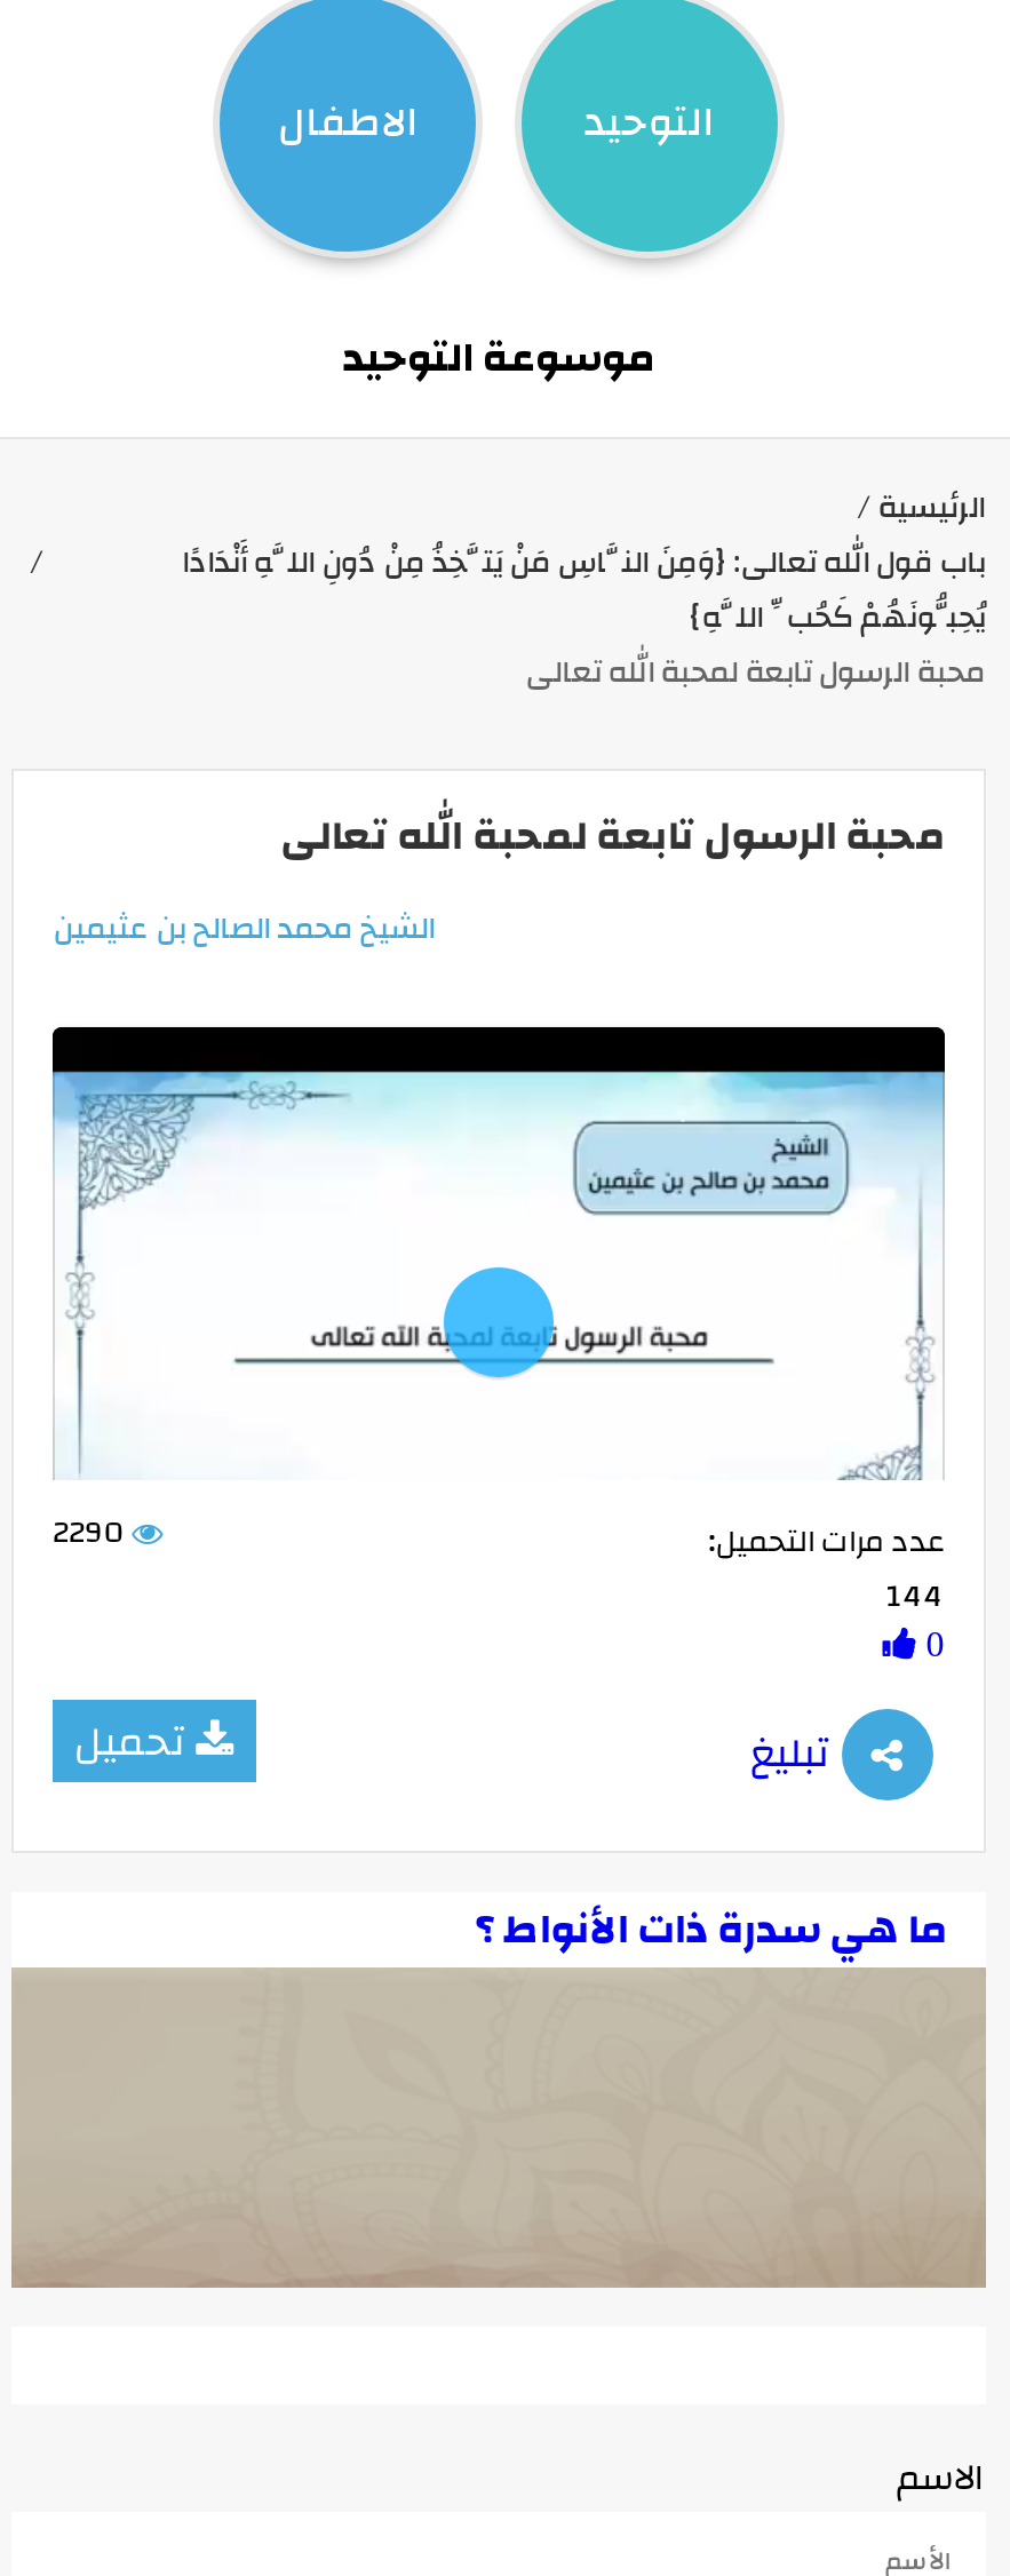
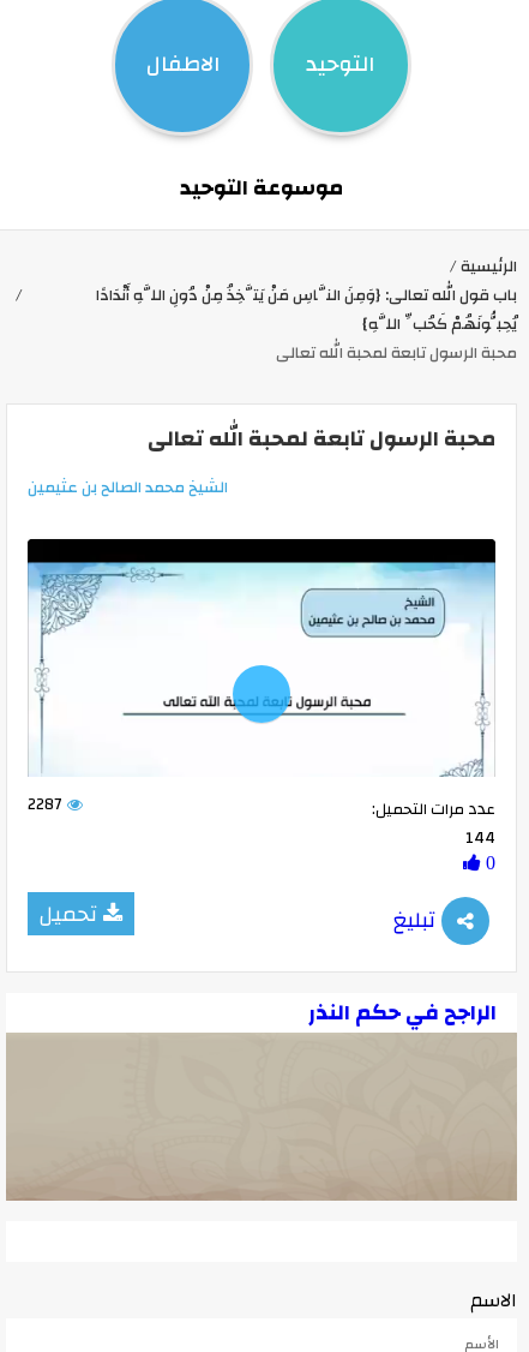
[53,1506,122,1561] 2290 -> [28,790,61,819] 2287
[475,1893,947,1968] ما هي سدرة ذات الأنواط ؟ -> [308,993,496,1033] الراجح في حكم النذر

